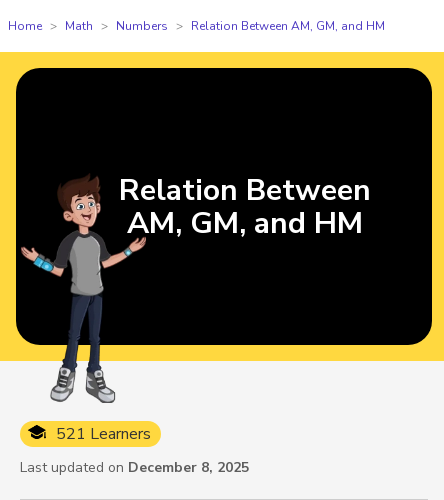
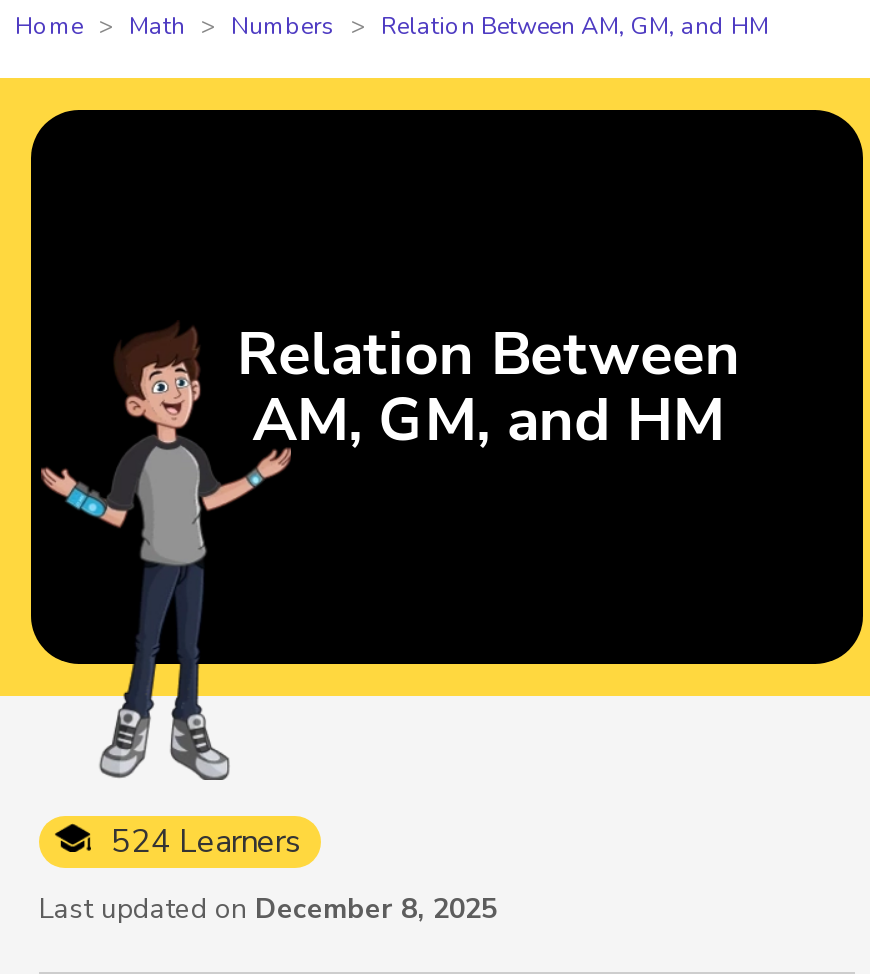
[56,423,151,445] 521 Learners -> [111,821,301,865] 524 Learners

